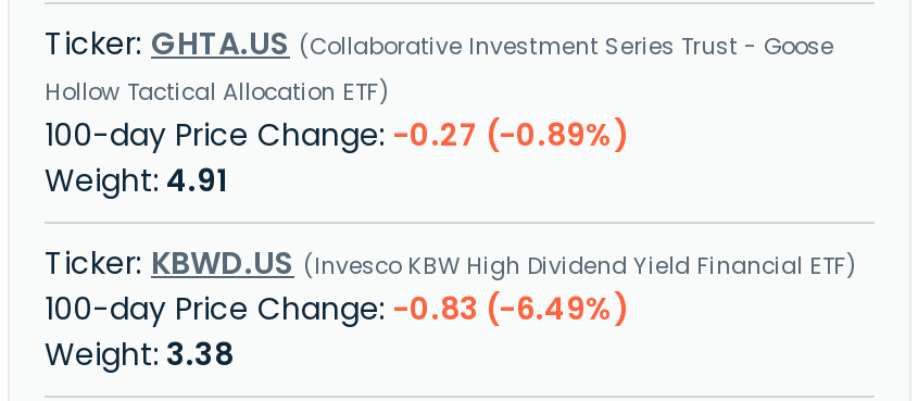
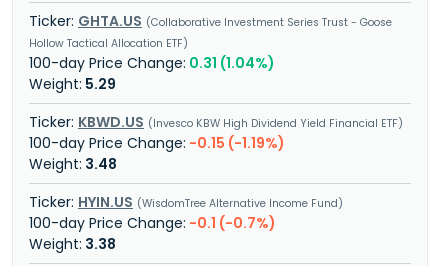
[386,113,629,156] -0.27 (-0.89%) -> [186,53,275,73] 0.31 (1.04%)
[160,159,227,202] 4.91 -> [82,74,116,94] 5.29
[386,287,629,330] -0.83 (-6.49%) -> [78,133,338,233] -0.15 (-1.19%) | 3.48 | HYIN.US WisdomTree Alternative Income Fund | -0.1 (-0.7%)

